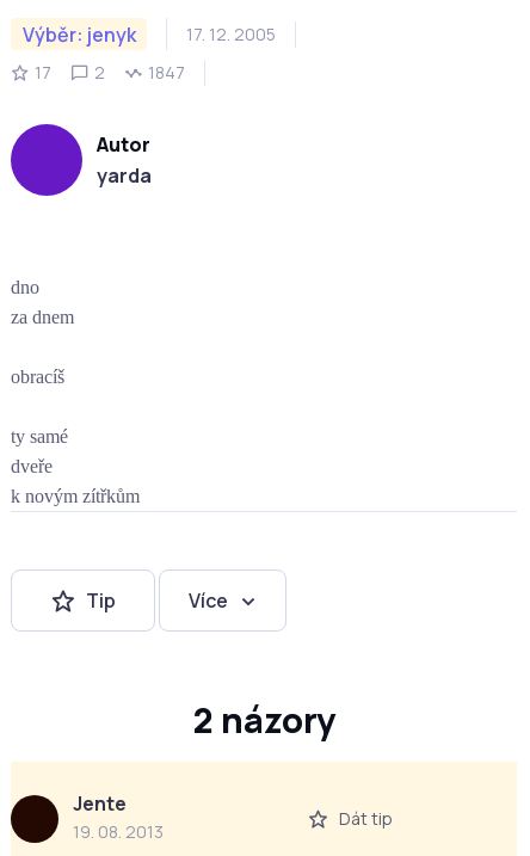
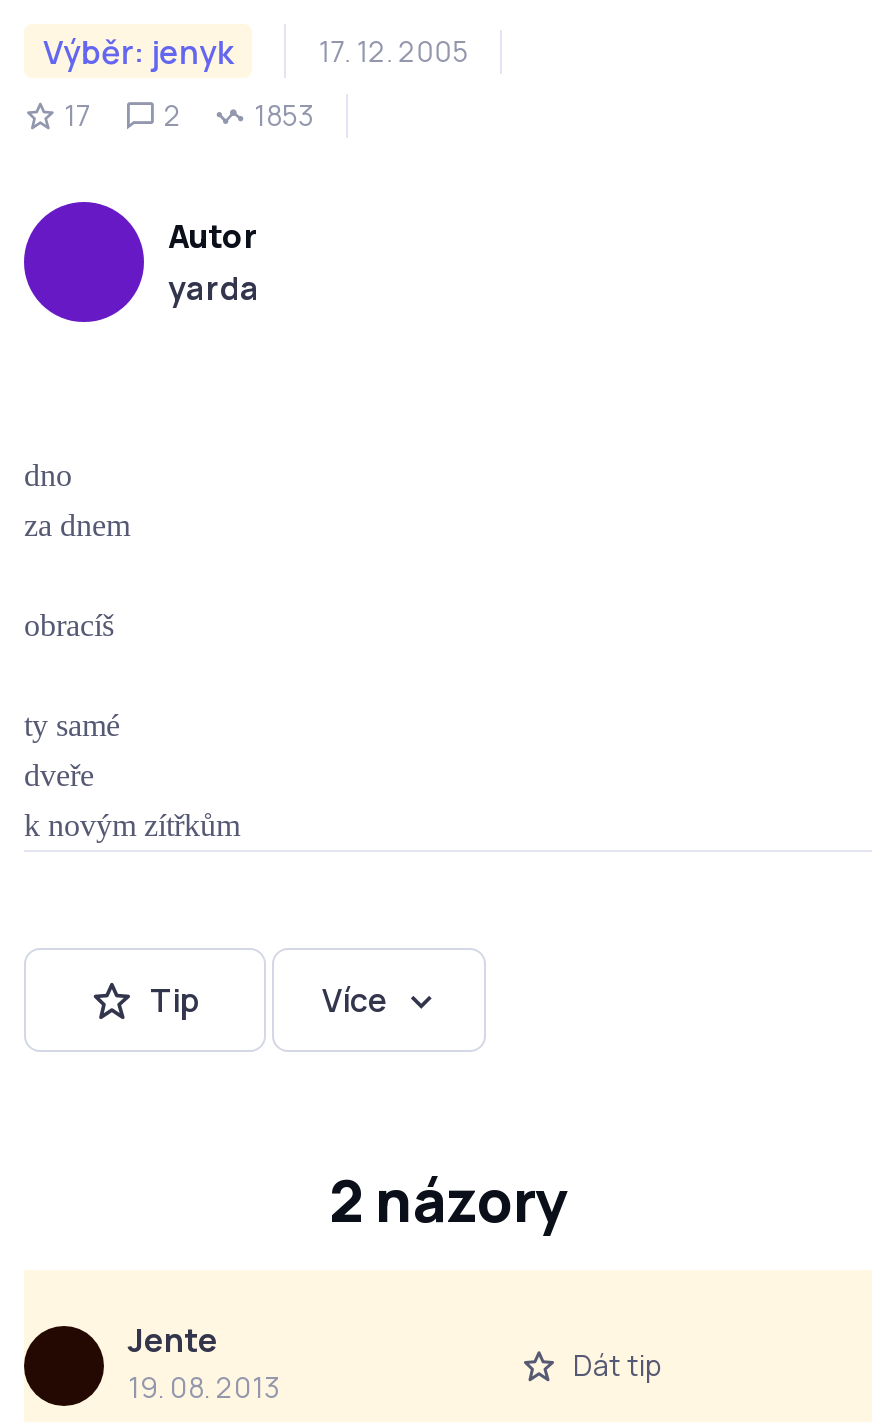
[35,61,185,84] 17 2 1847 -> [64,96,314,134] 17 2 1853

